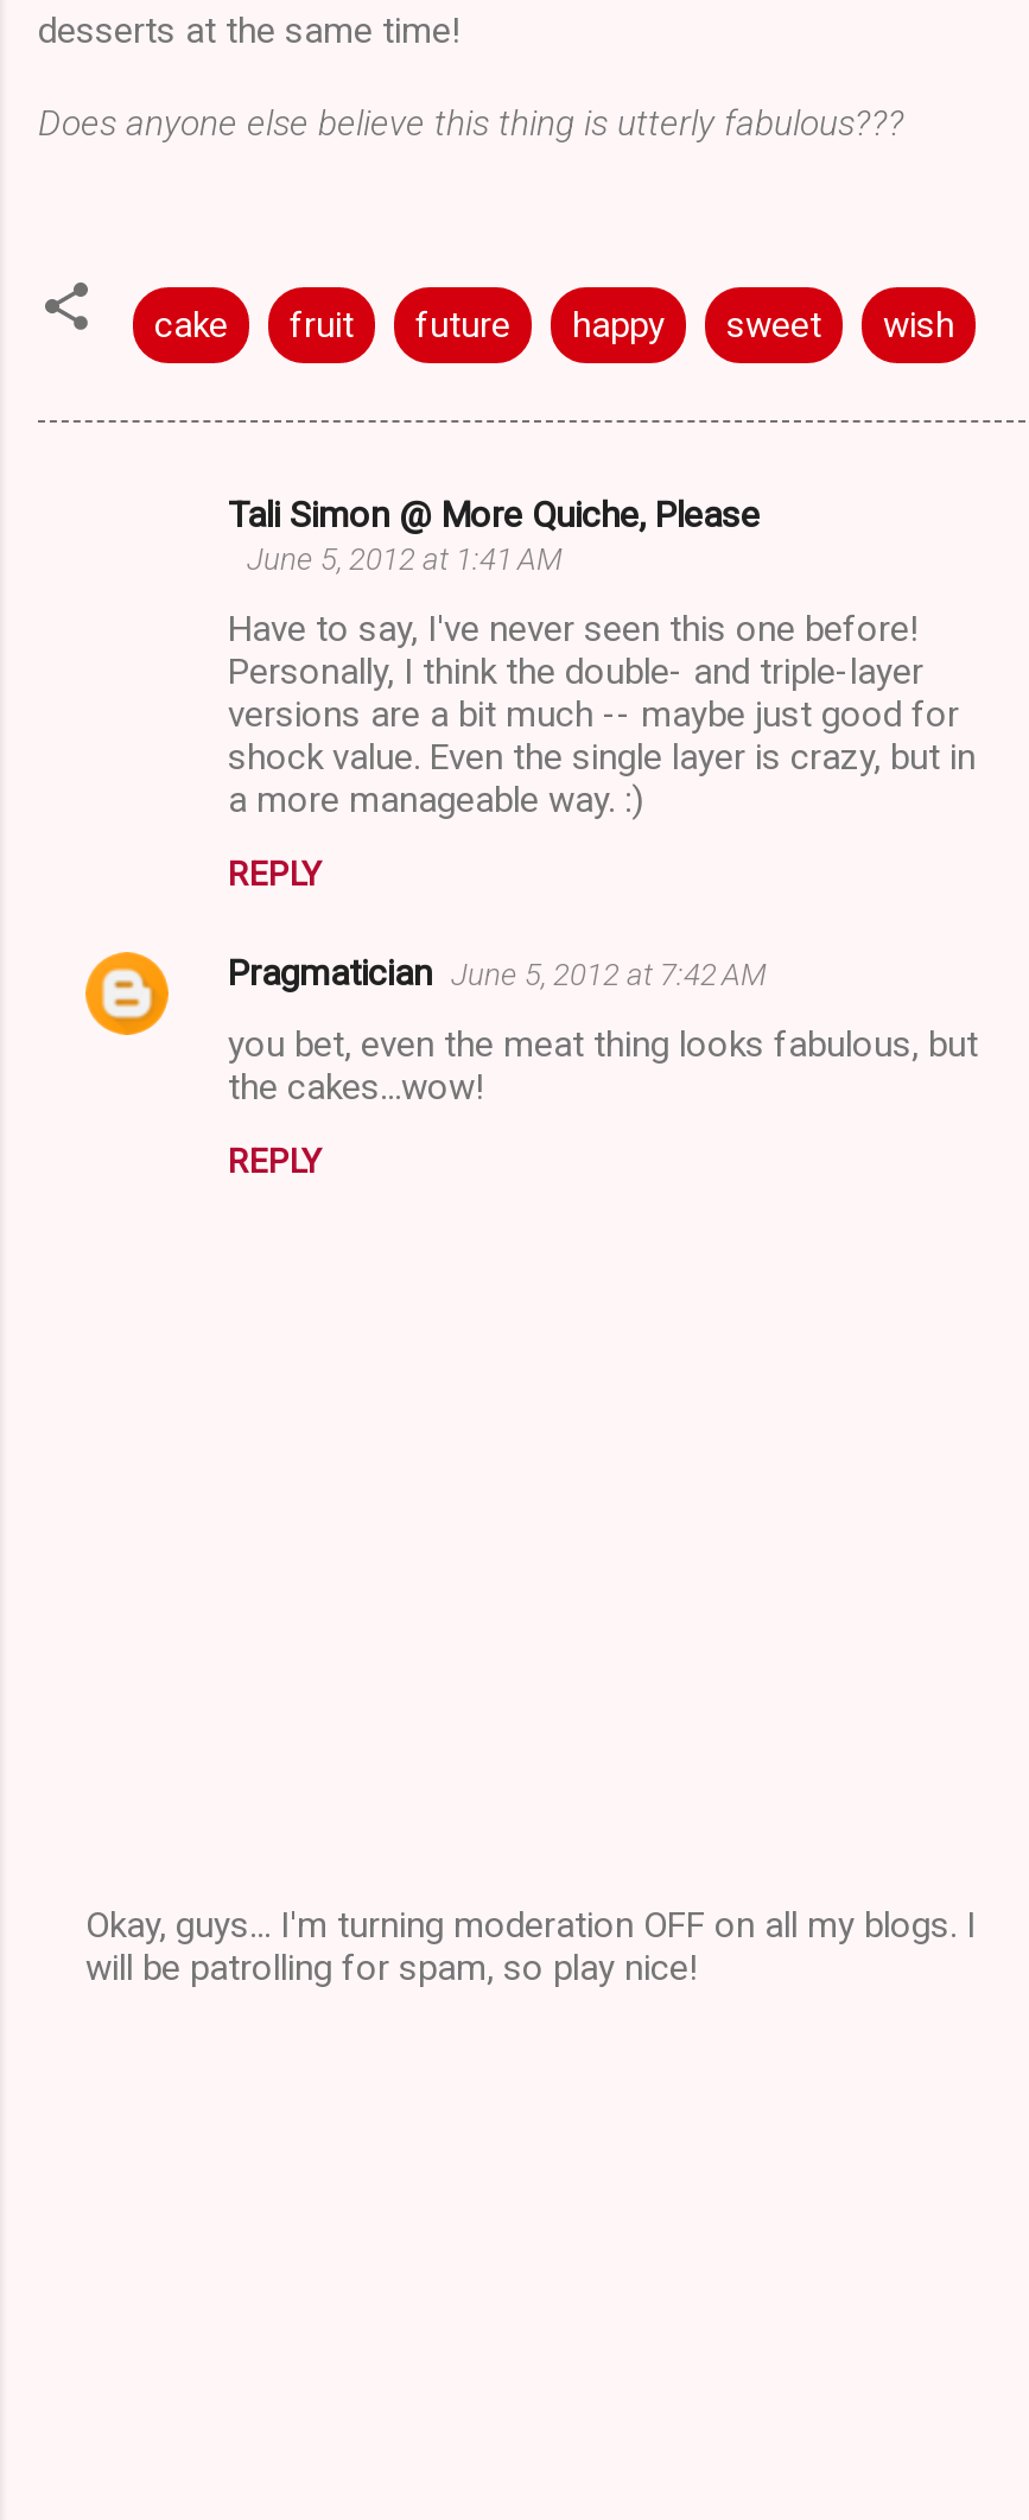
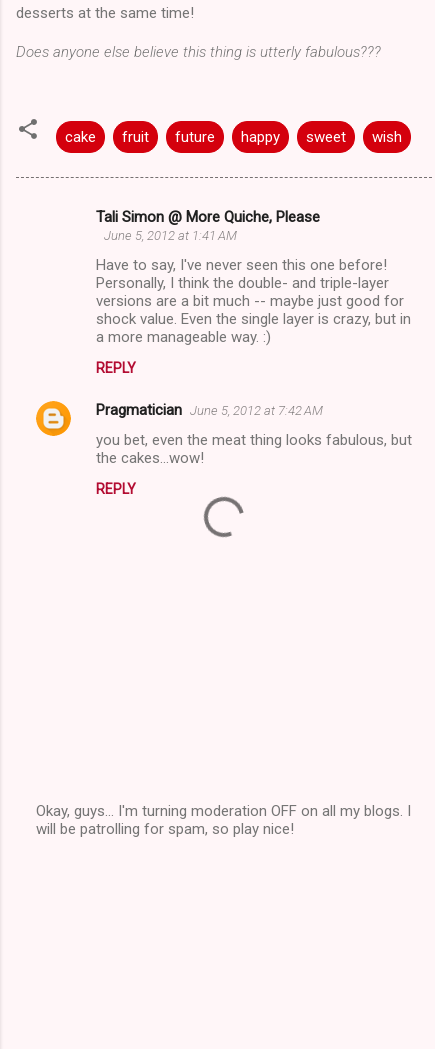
none -> [203,496,244,538] [image]

